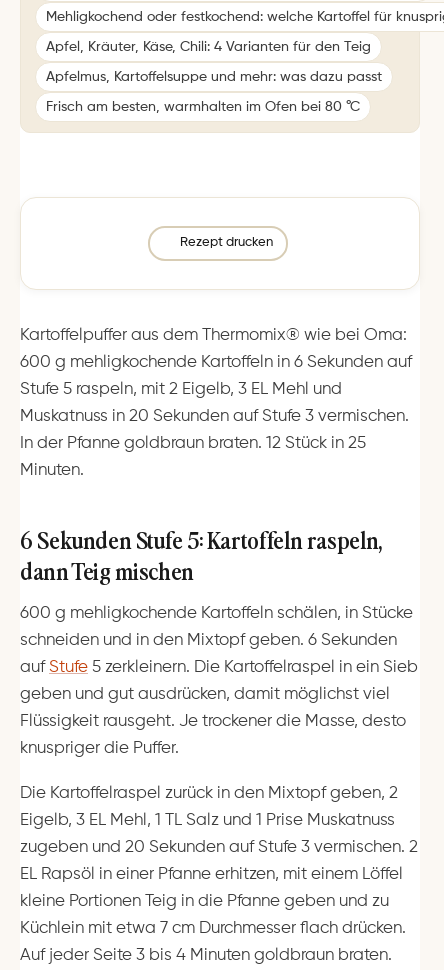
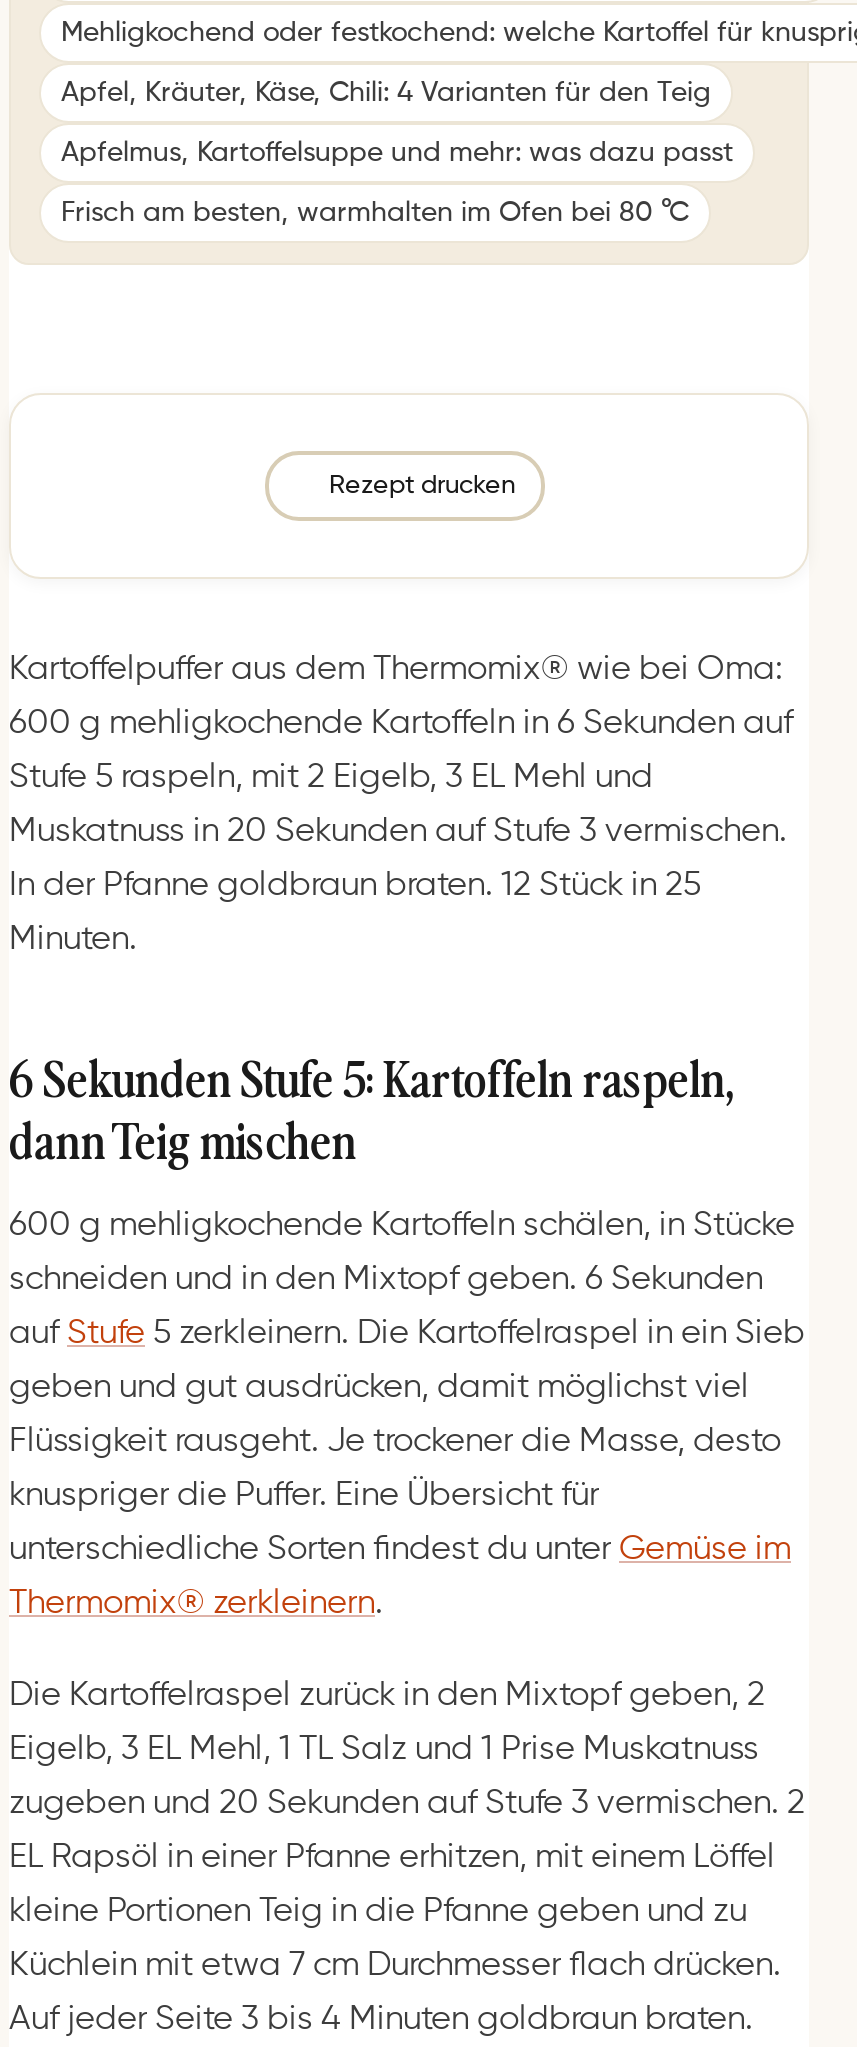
[20,740,179,757] knuspriger die Puffer. -> [9,1480,791,1622] knuspriger die Puffer. Eine Übersicht für | unterschiedliche Sorten findest du unter Gemüse im | Thermomix® zerkleinern.

